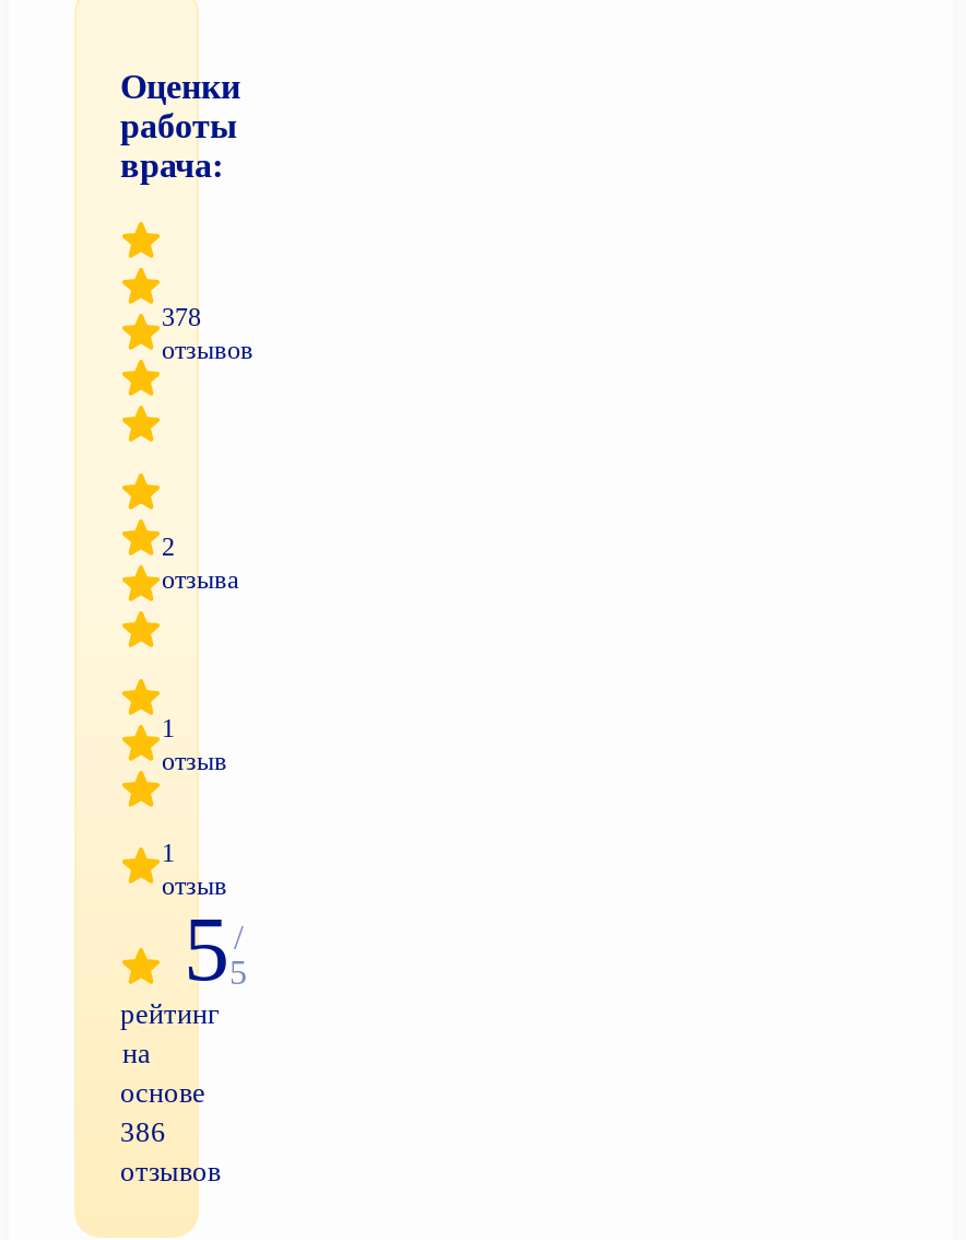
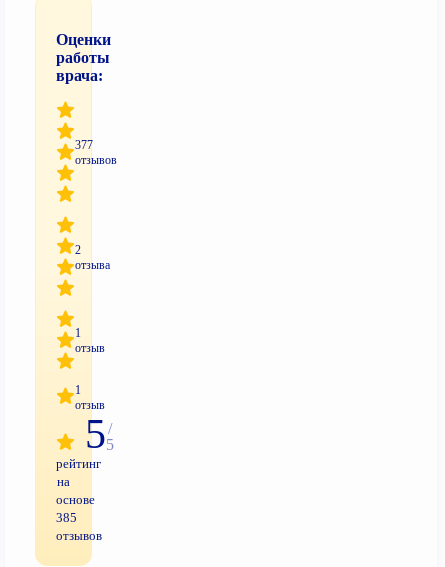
[162,303,201,333] 378 -> [75,138,93,152] 377
[120,1115,166,1148] 386 -> [56,510,77,525] 385

